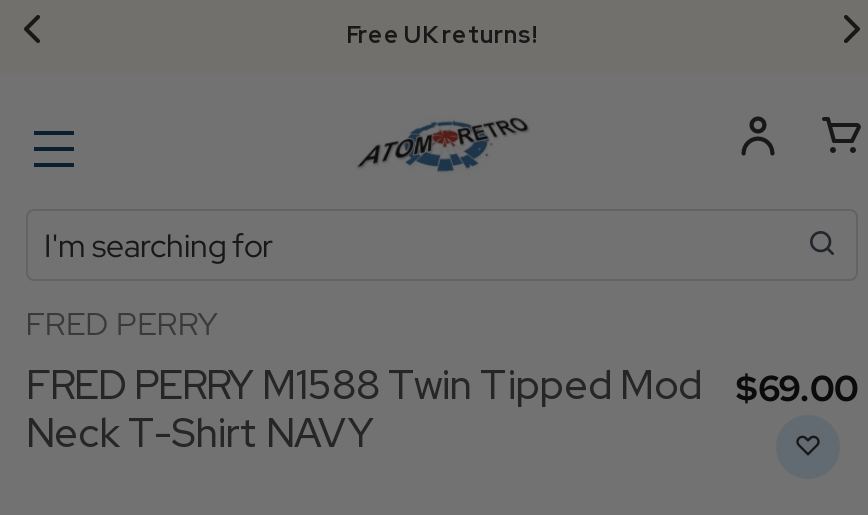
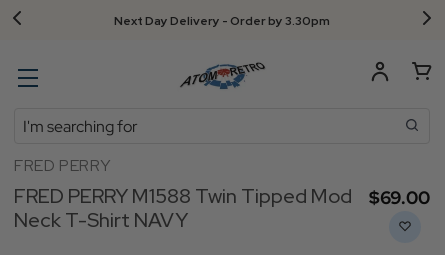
[346,19,538,51] Free UK returns! -> [114,13,330,29] Next Day Delivery - Order by 3.30pm

